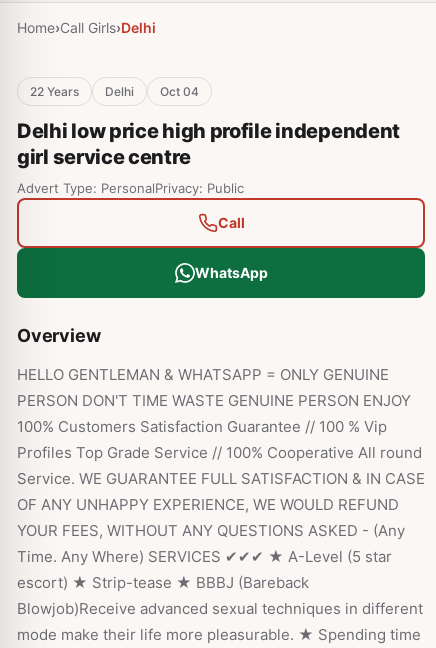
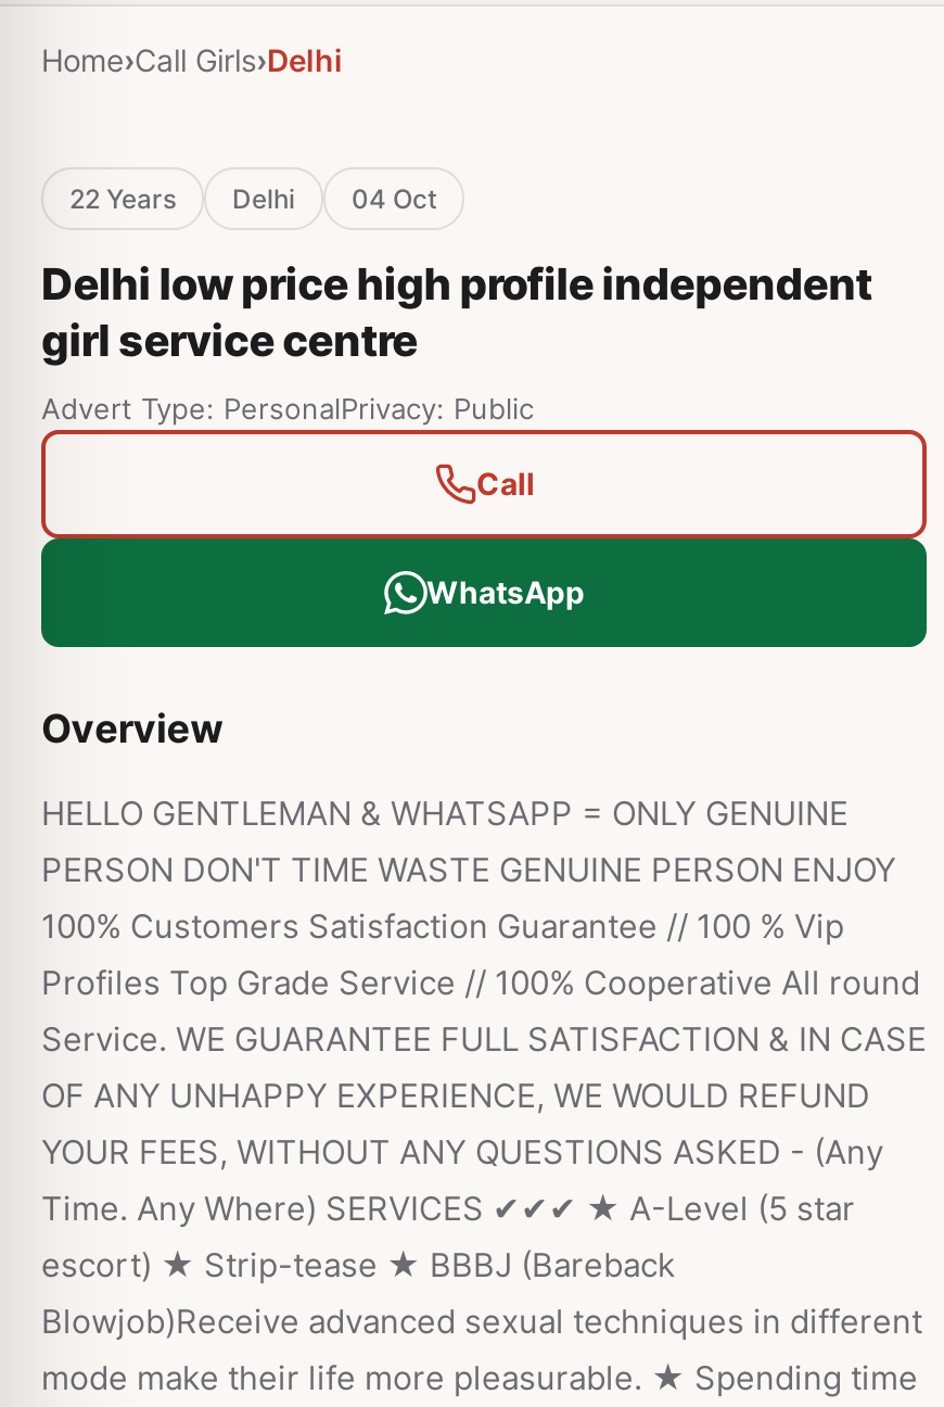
[30,84,199,99] 22 Years Delhi Oct 04 -> [69,182,436,215] 22 Years Delhi 04 Oct

